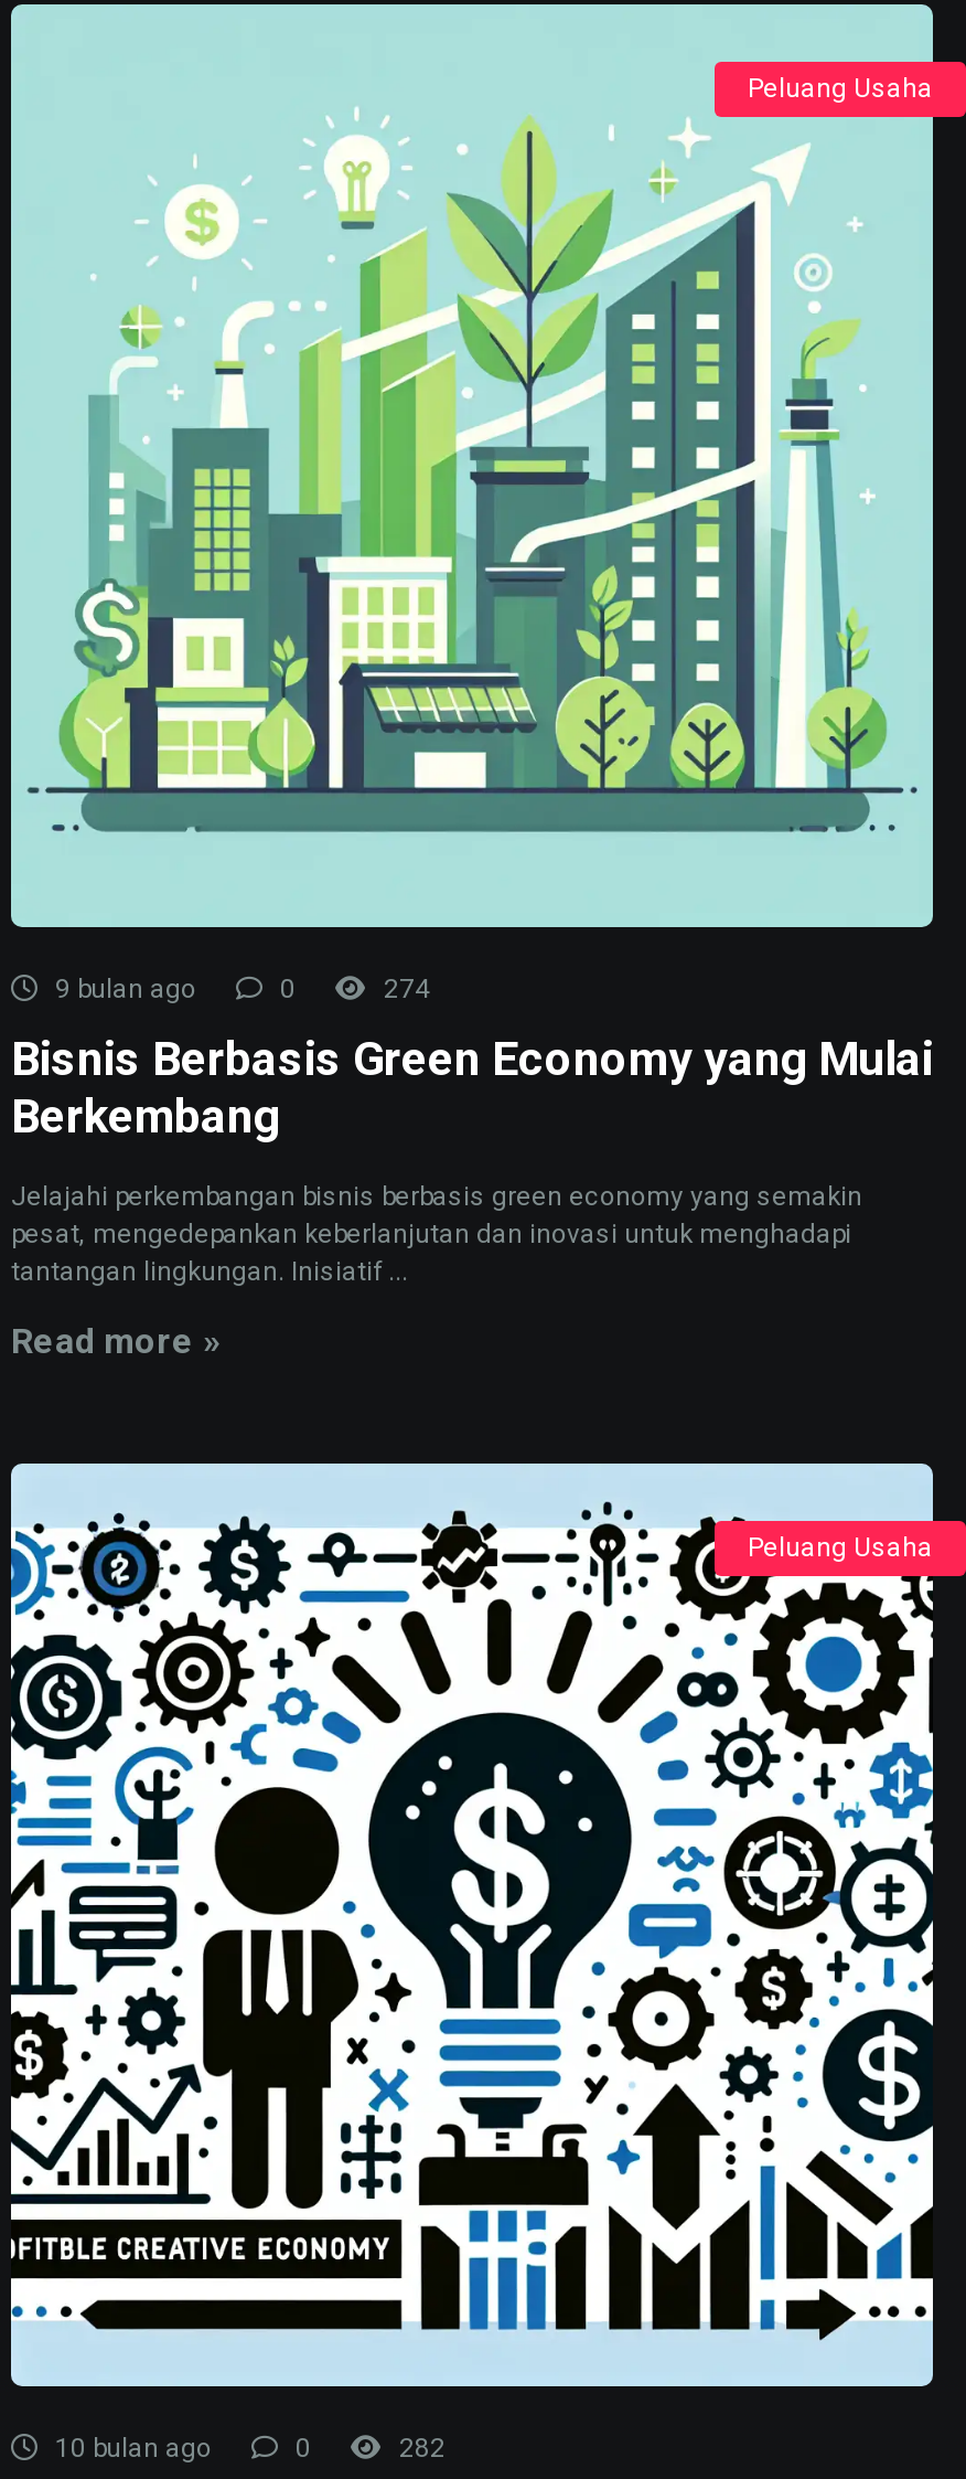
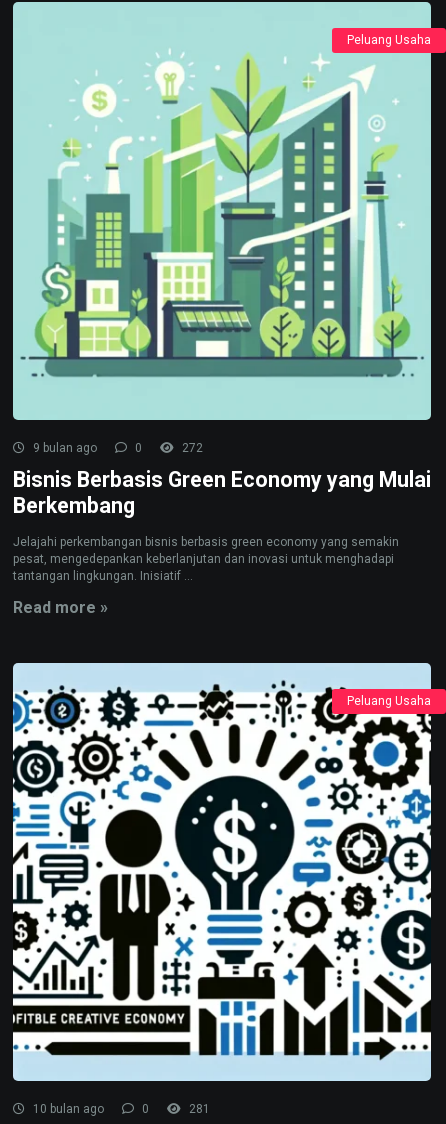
[377,973,430,1004] 274 -> [179,441,203,455] 272
[393,2433,446,2464] 282 -> [186,1102,210,1116] 281

